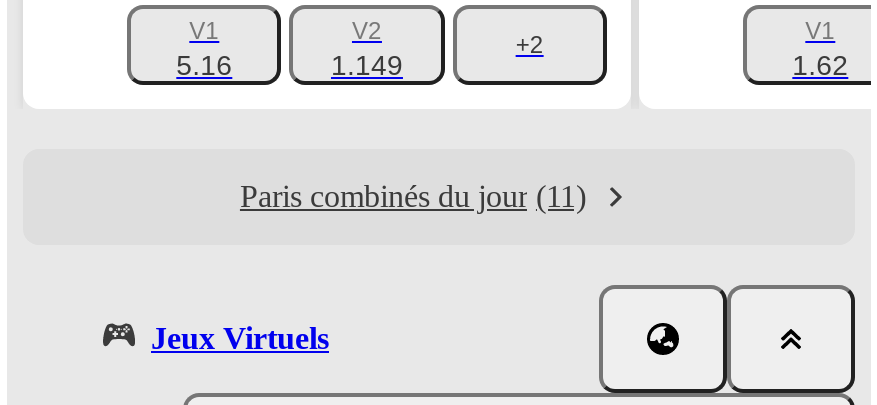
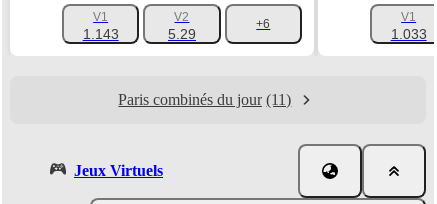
[516,31,544,59] +2 -> [256,17,270,31] +6
[176,49,232,81] 5.16 -> [83,26,119,42] 1.143
[331,49,403,81] 1.149 -> [168,26,196,42] 5.29
[792,49,848,81] 1.62 -> [391,26,427,42] 1.033

